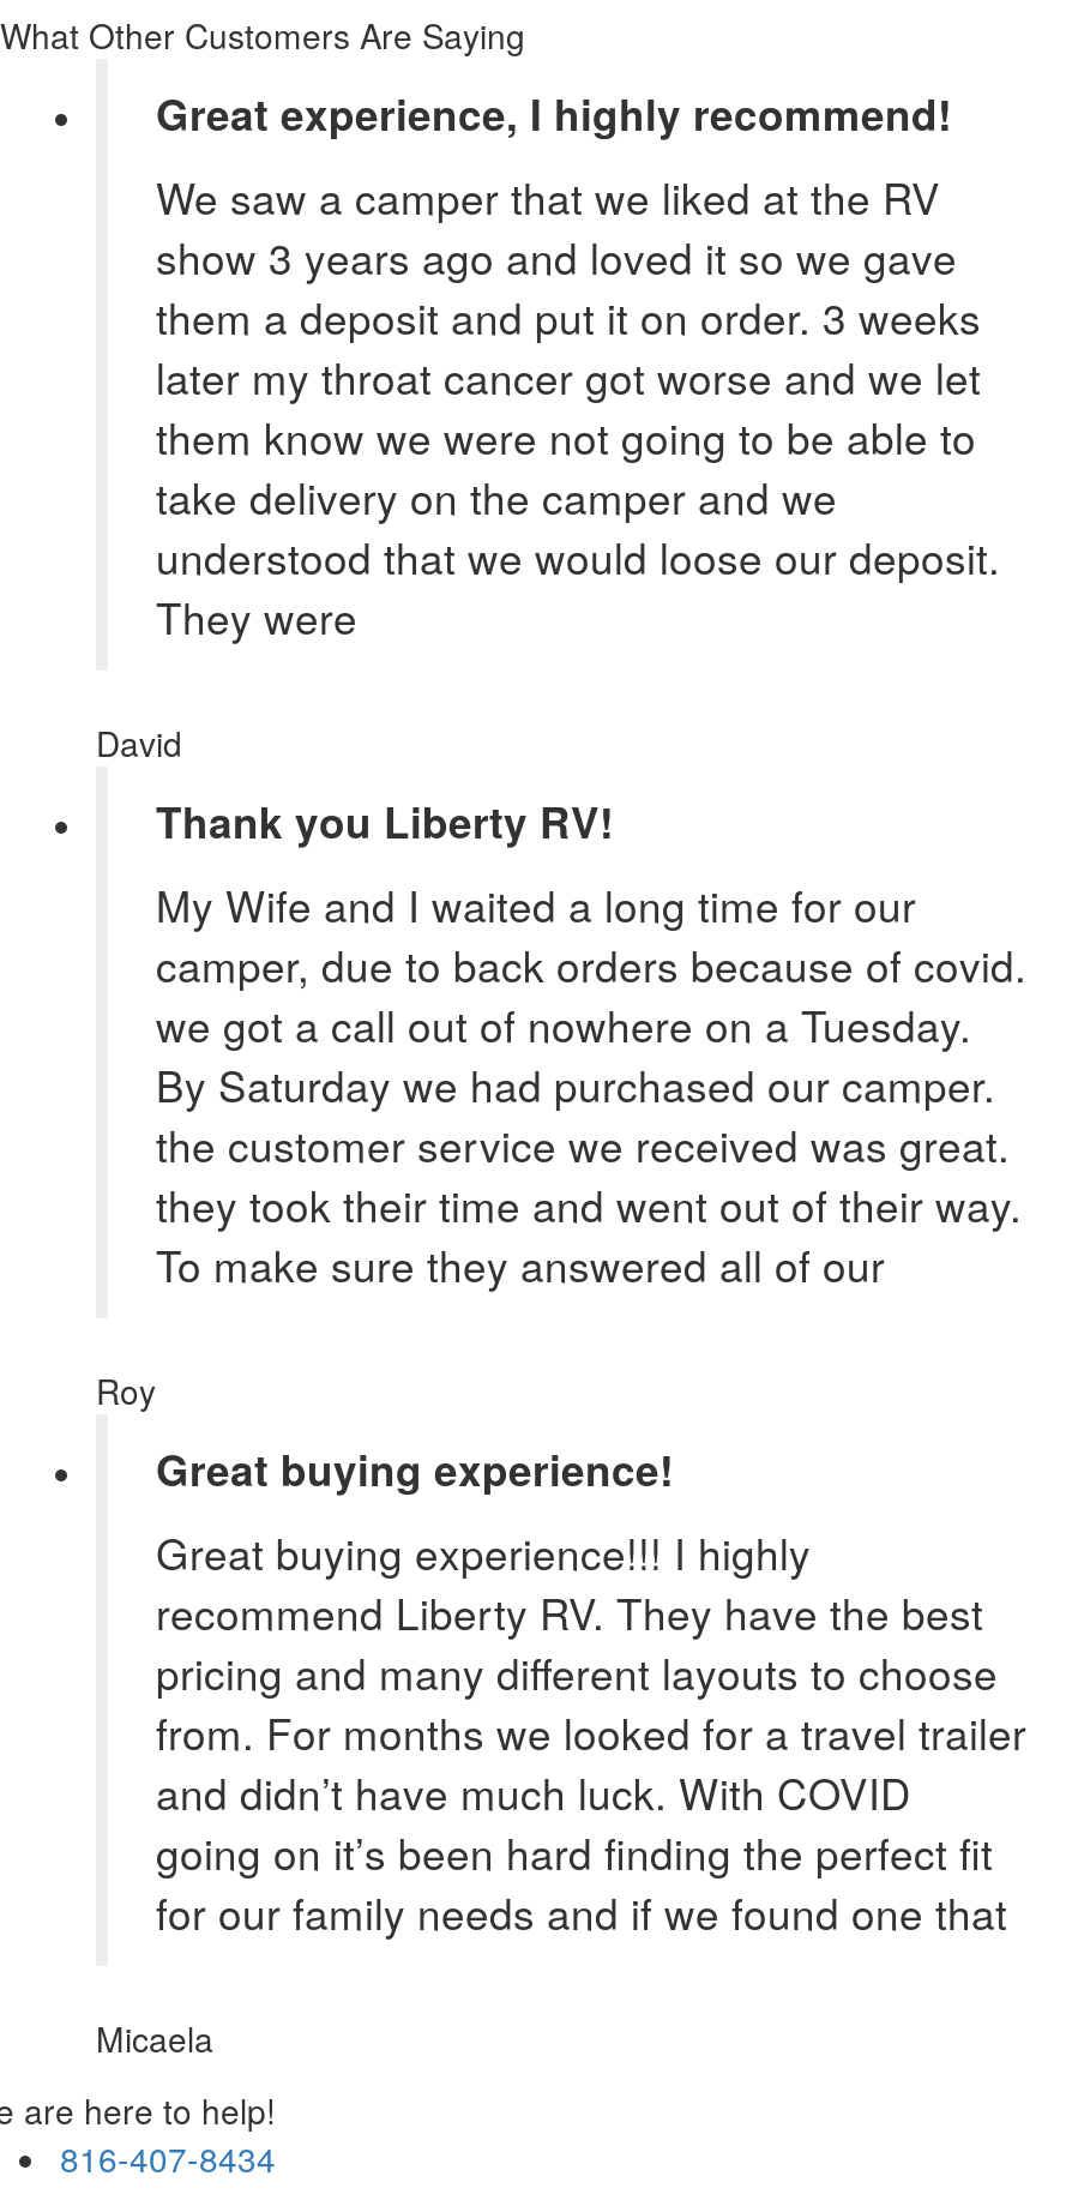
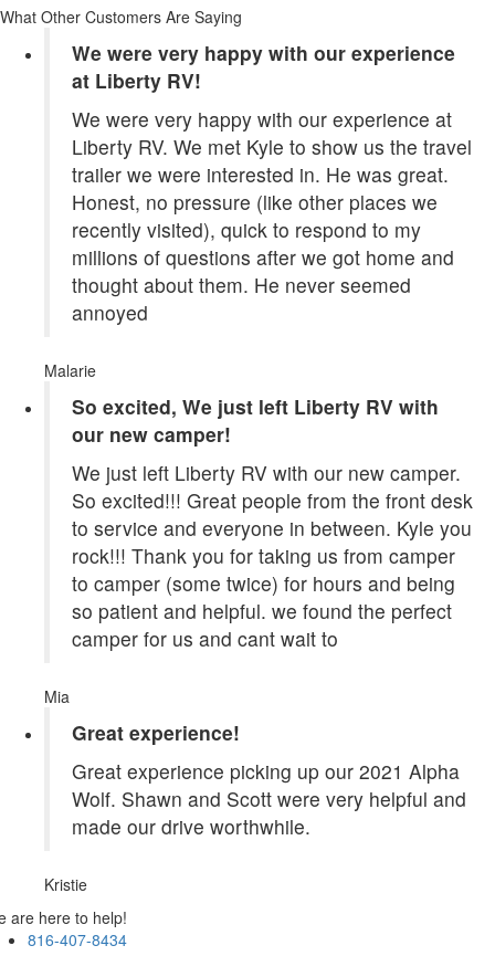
[156,83,1000,647] Great experience, I highly recommend! | We saw a camper that we liked at the RV | show 3 years ago and loved it so we gave | them a deposit and put it on order. 3 weeks | later my throat cancer got worse and we let | them know we were not going to be able to | take delivery on the camper and we | understood that we would loose our deposit. | They were -> [72,39,472,326] We were very happy with our experience | at Liberty RV! | We were very happy with our experience at | Liberty RV. We met Kyle to show us the travel | trailer we were interested in. He was great. | Honest, no pressure (like other places we | recently visited), quick to respond to my | millions of questions after we got home and | thought about them. He never seemed | annoyed
[96,719,1026,1295] David | Thank you Liberty RV! | My Wife and I waited a long time for our | camper, due to back orders because of covid. | we got a call out of nowhere on a Tuesday. | By Saturday we had purchased our camper. | the customer service we received was great. | they took their time and went out of their way. | To make sure they answered all of our -> [44,360,473,652] Malarie | So excited, We just left Liberty RV with | our new camper! | We just left Liberty RV with our new camper. | So excited!!! Great people from the front desk | to service and everyone in between. Kyle you | rock!!! Thank you for taking us from camper | to camper (some twice) for hours and being | so patient and helpful. we found the perfect | camper for us and cant wait to
[96,1367,1026,1943] Roy | Great buying experience! | Great buying experience!!! I highly | recommend Liberty RV. They have the best | pricing and many different layouts to choose | from. For months we looked for a travel trailer | and didn’t have much luck. With COVID | going on it’s been hard finding the perfect fit | for our family needs and if we found one that -> [44,686,466,840] Mia | Great experience! | Great experience picking up our 2021 Alpha | Wolf. Shawn and Scott were very helpful and | made our drive worthwhile.
[96,2015,213,2063] Micaela -> [44,873,87,896] Kristie

